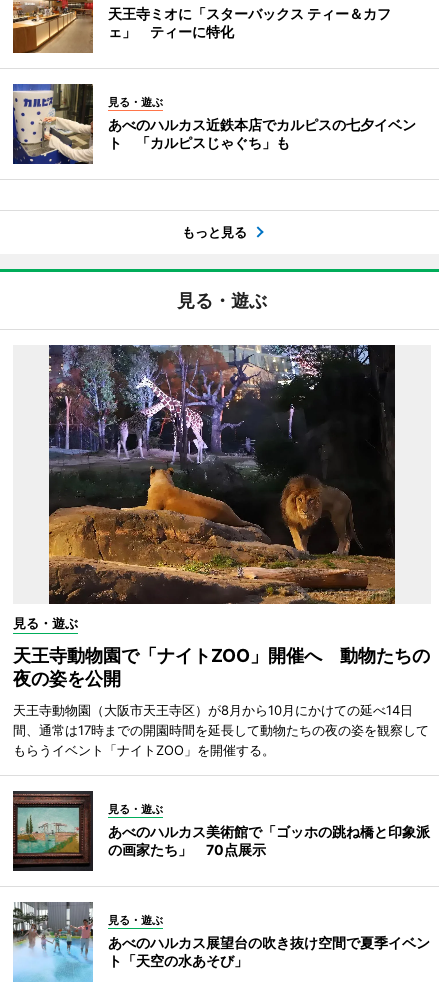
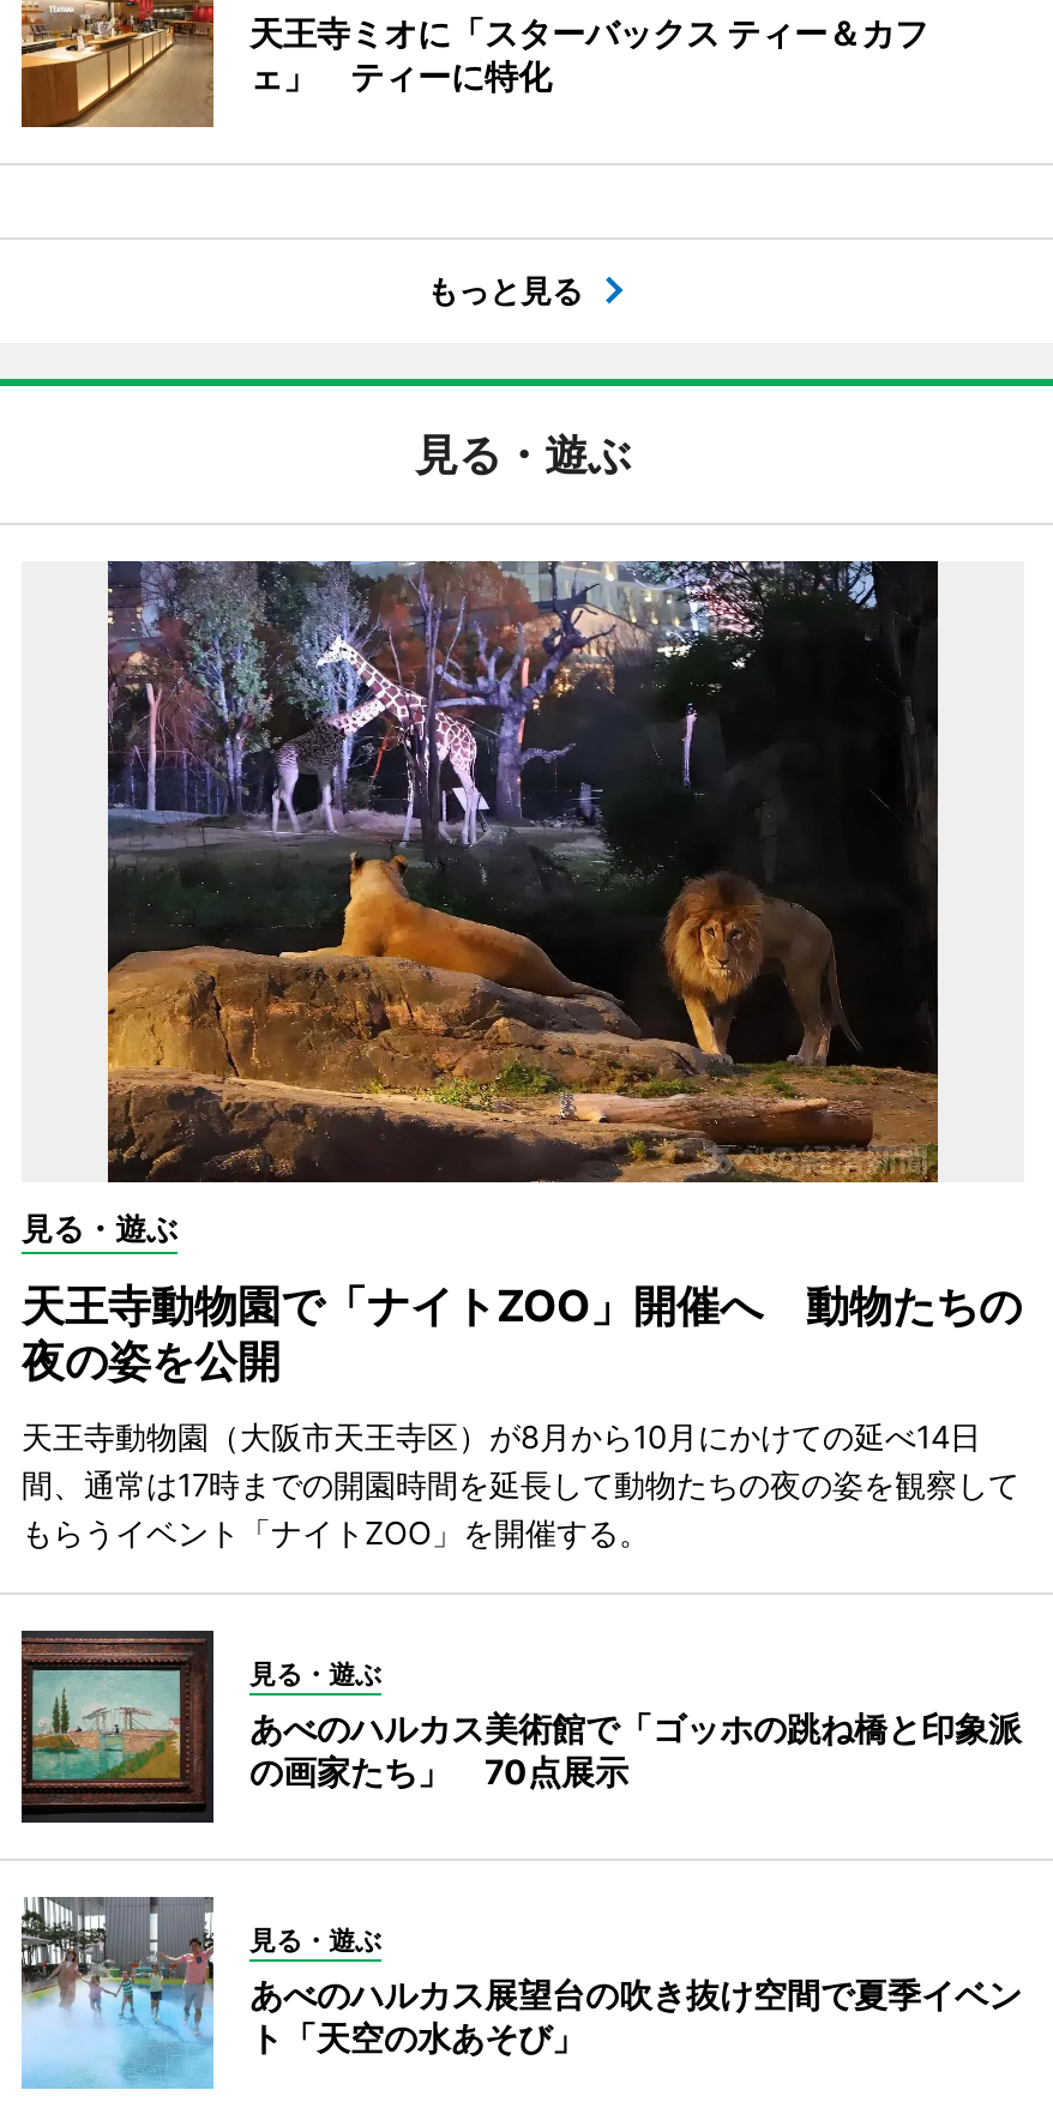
[12,83,416,165] [image] | 見る・遊ぶ | あべのハルカス近鉄本店でカルピスの七夕イベン | ト 「カルピスじゃぐち」も -> none

